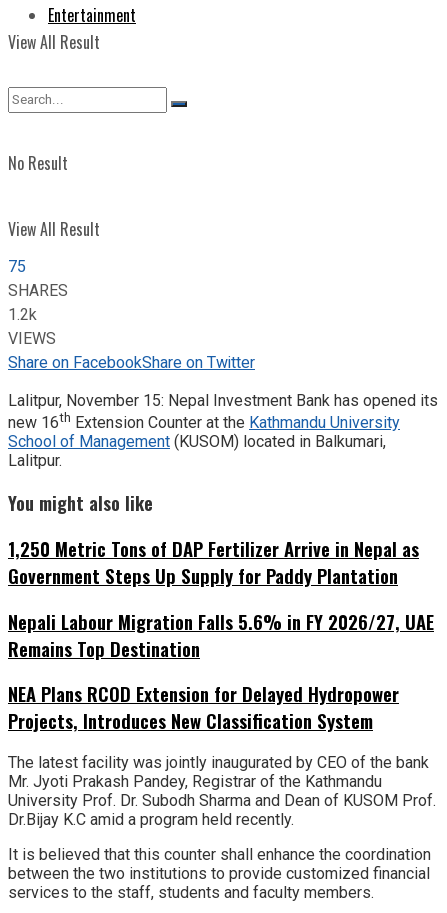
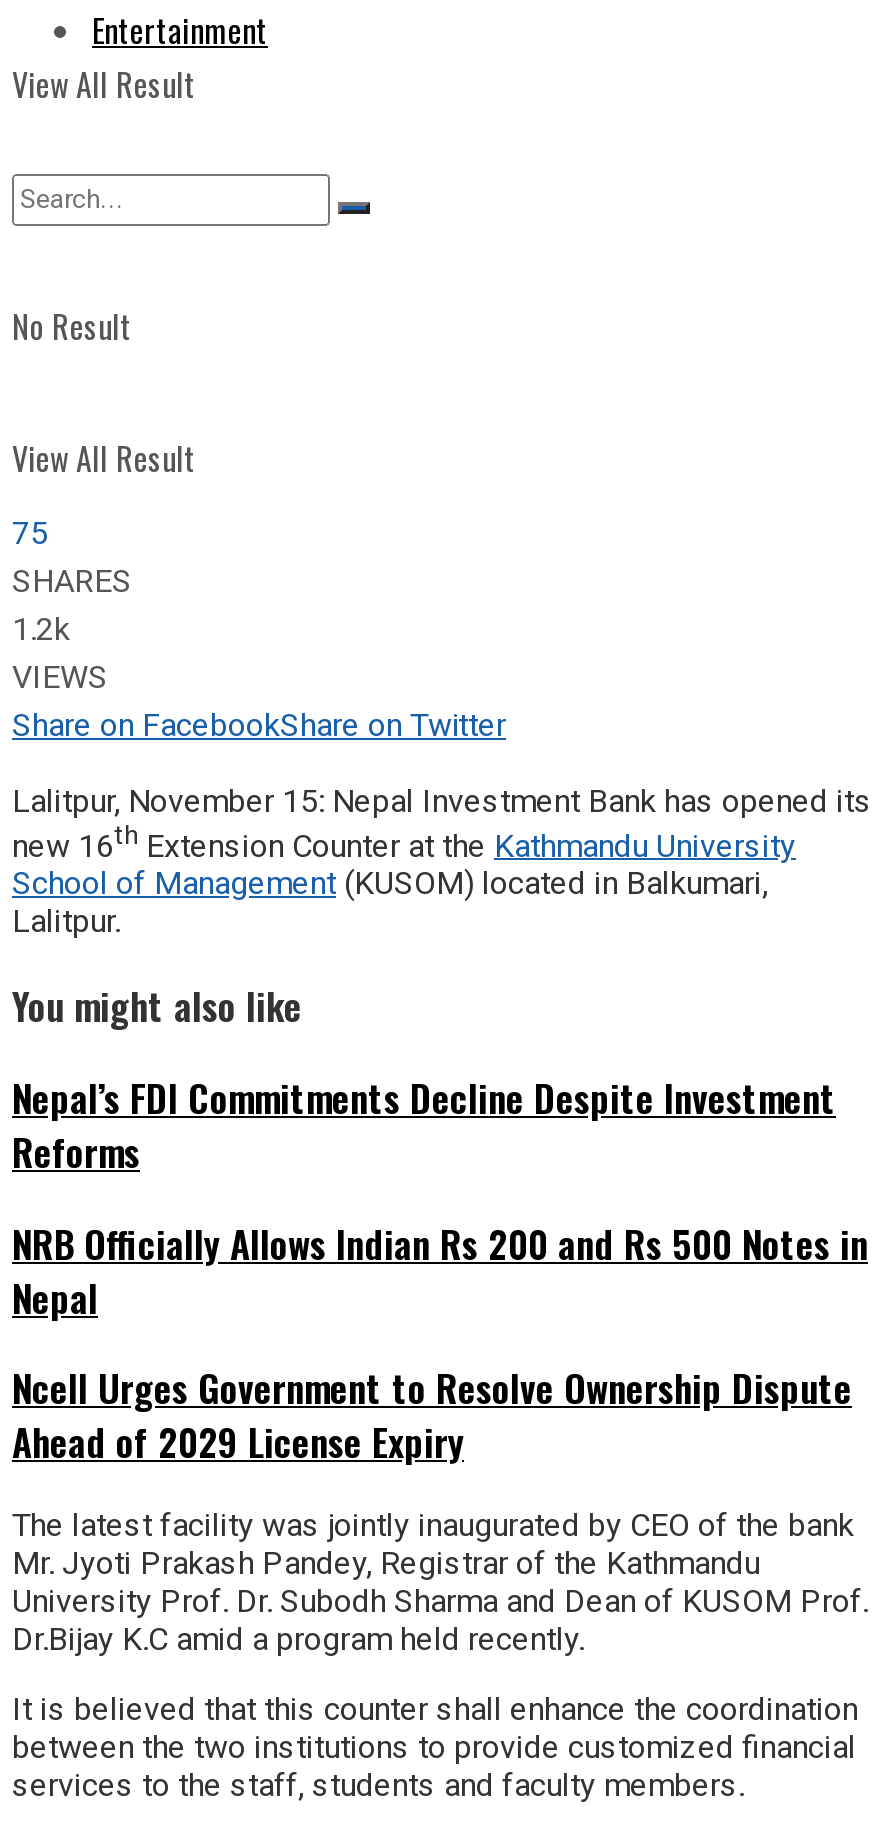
[8,535,419,589] 1,250 Metric Tons of DAP Fertilizer Arrive in Nepal as | Government Steps Up Supply for Paddy Plantation -> [12,1070,836,1178] Nepal’s FDI Commitments Decline Despite Investment | Reforms
[8,608,434,662] Nepali Labour Migration Falls 5.6% in FY 2026/27, UAE | Remains Top Destination -> [12,1215,868,1323] NRB Officially Allows Indian Rs 200 and Rs 500 Notes in | Nepal
[8,680,399,734] NEA Plans RCOD Extension for Delayed Hydropower | Projects, Introduces New Classification System -> [12,1361,852,1469] Ncell Urges Government to Resolve Ownership Dispute | Ahead of 2029 License Expiry

